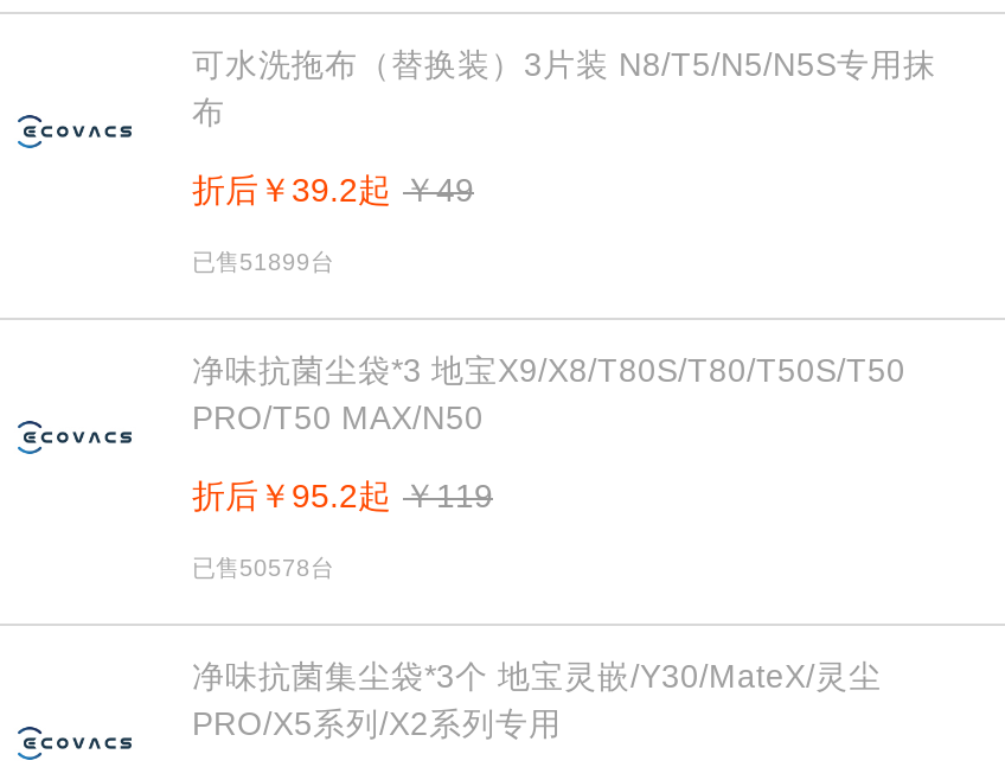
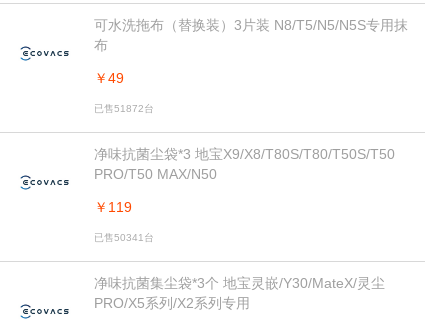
[192,172,474,207] 折后￥39.2起 ￥49 -> [94,70,124,85] ￥49
[192,249,334,275] 已售51899台 -> [94,103,154,114] 已售51872台
[192,478,493,513] 折后￥95.2起 ￥119 -> [94,199,132,214] ￥119
[192,555,334,581] 已售50578台 -> [94,232,154,243] 已售50341台

